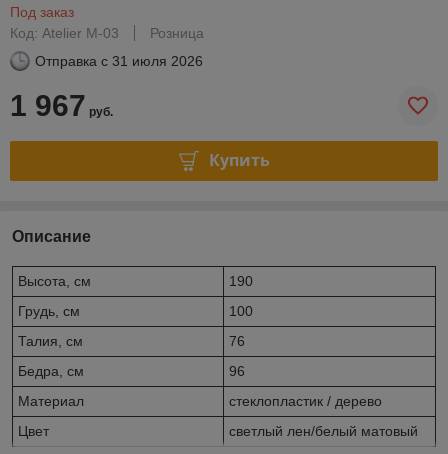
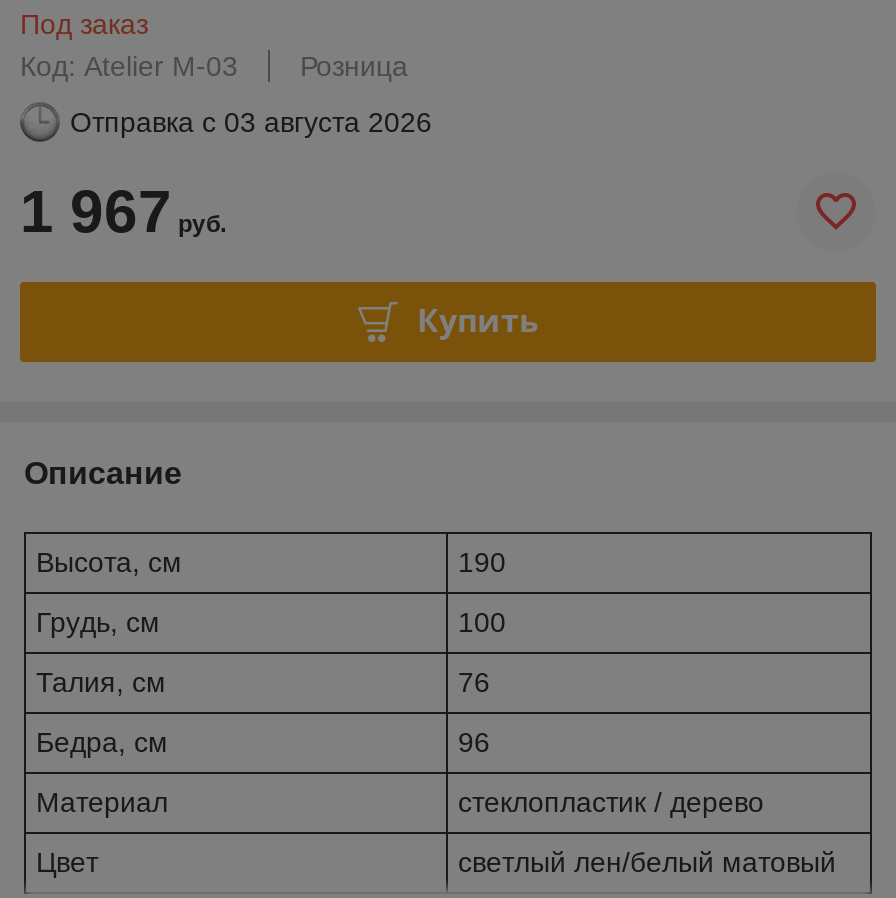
[35,53,203,69] Отправка с 31 июля 2026 -> [70,106,432,138] Отправка с 03 августа 2026

